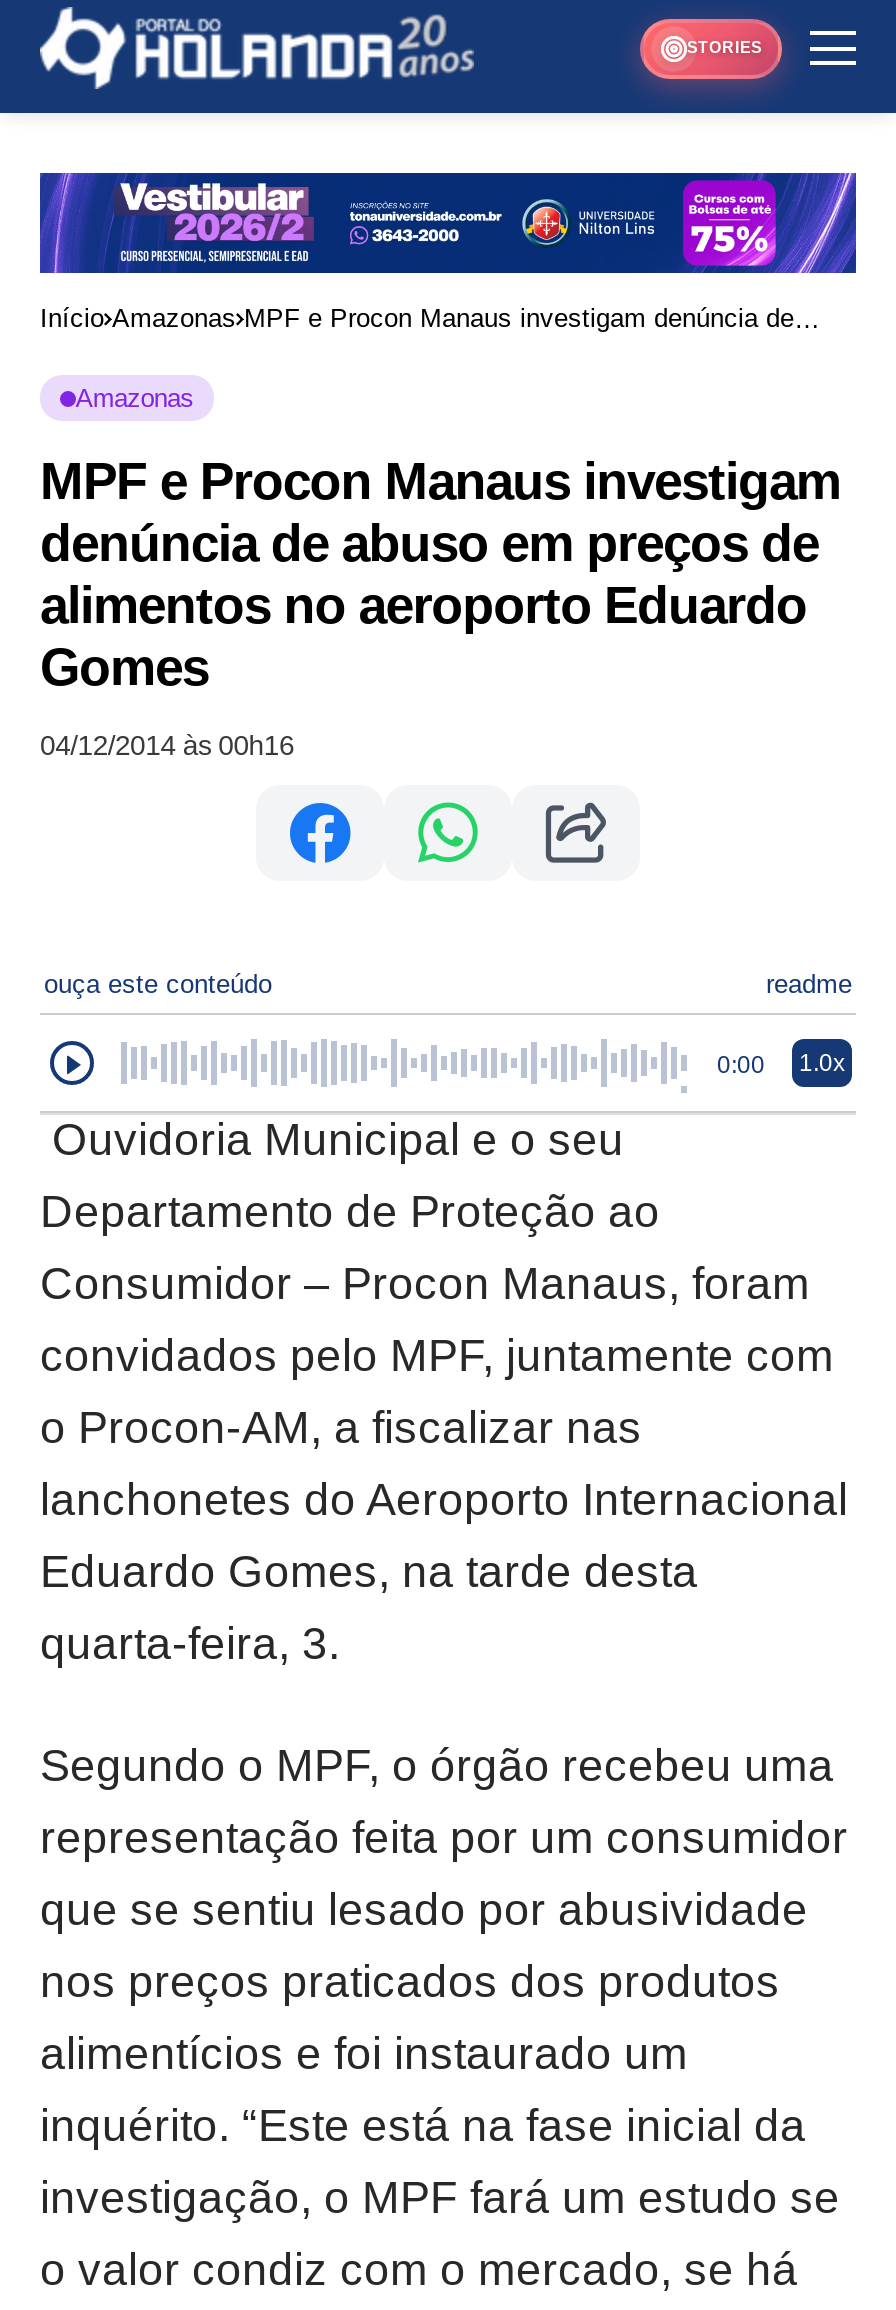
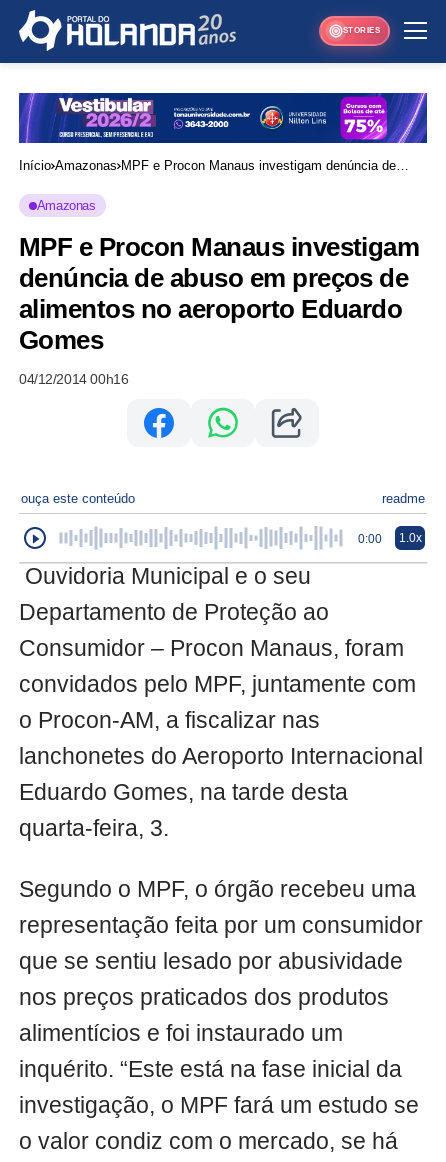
[40,730,294,762] 04/12/2014 às 00h16 -> [19,371,128,387] 04/12/2014 00h16

